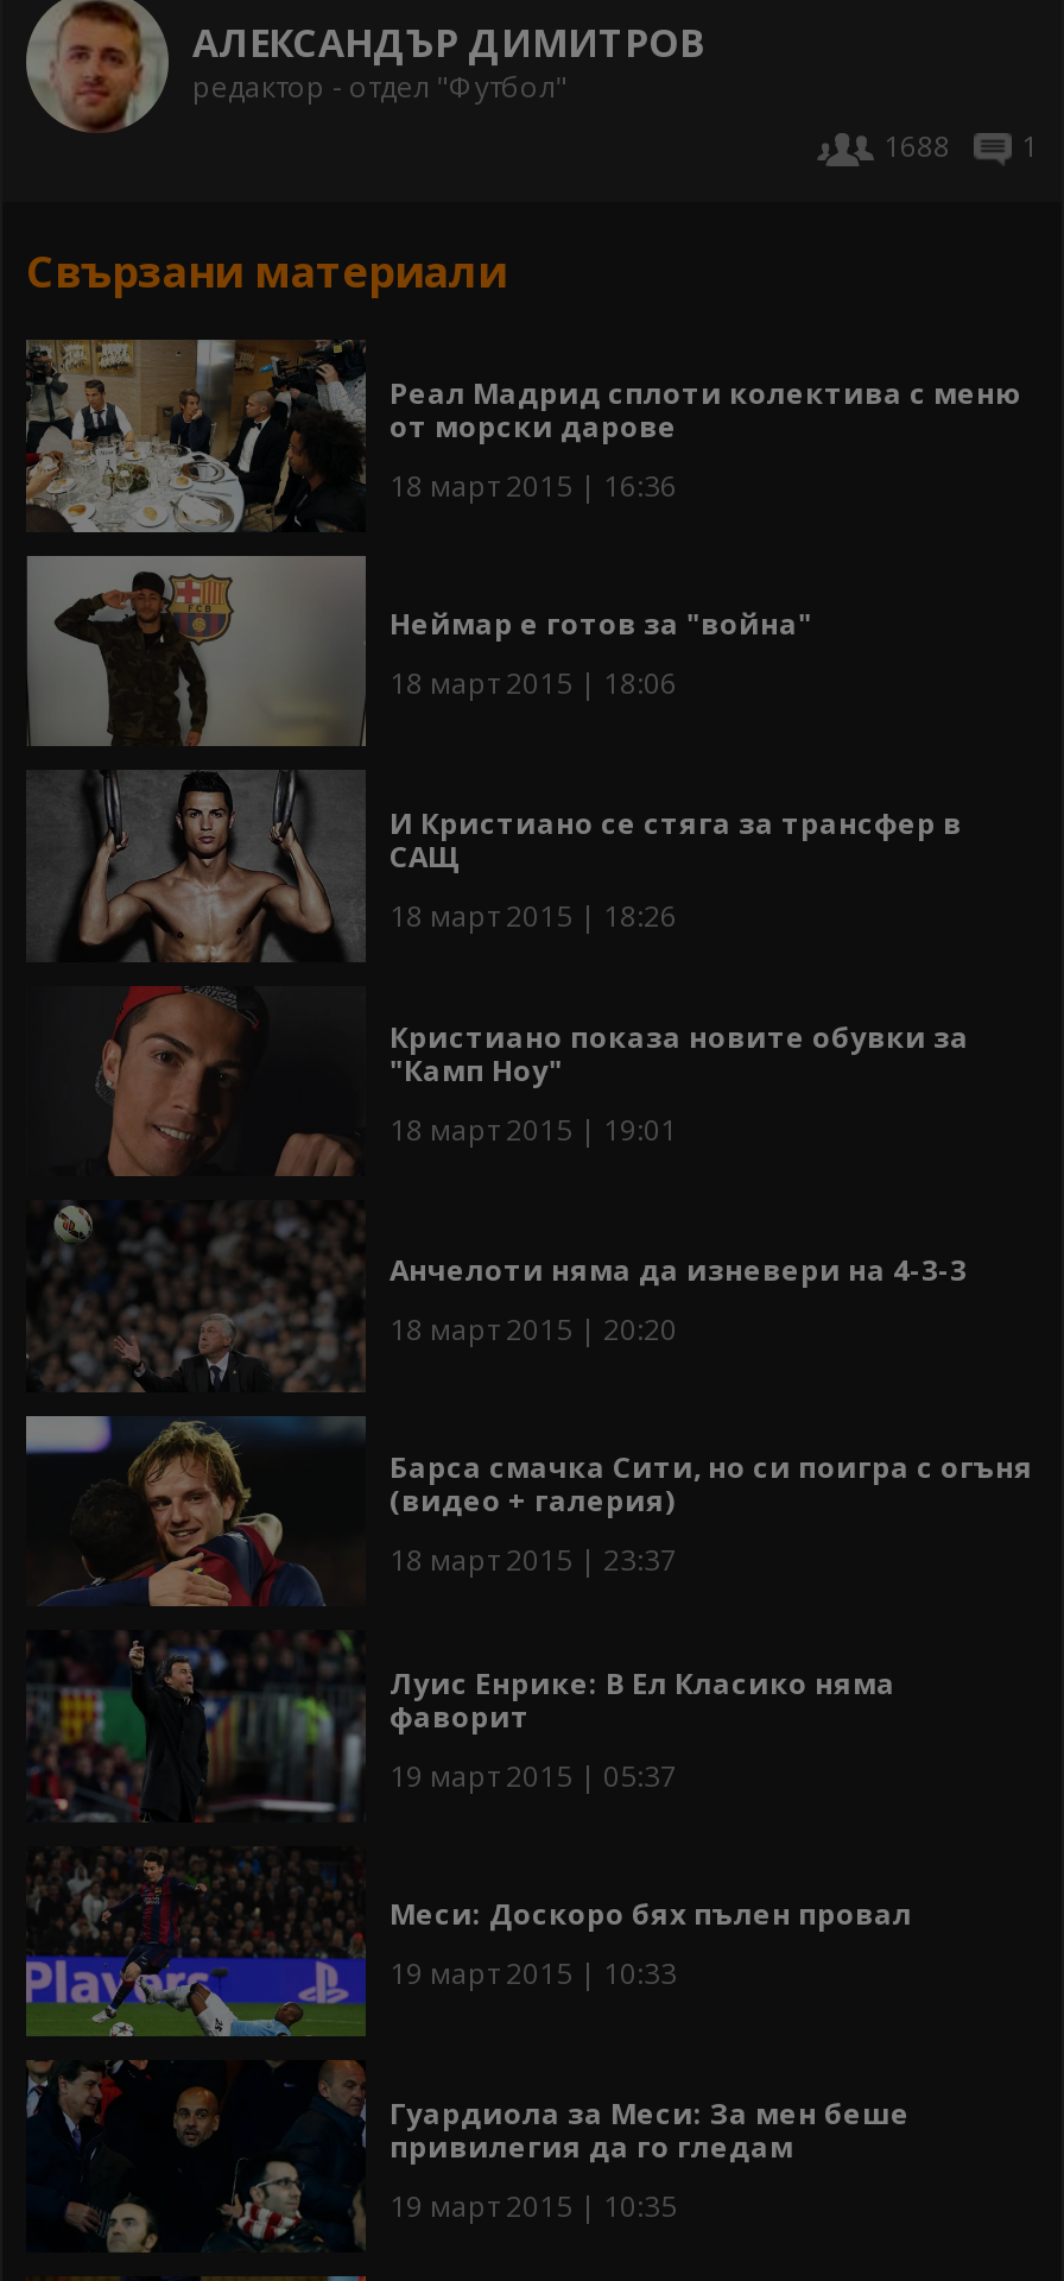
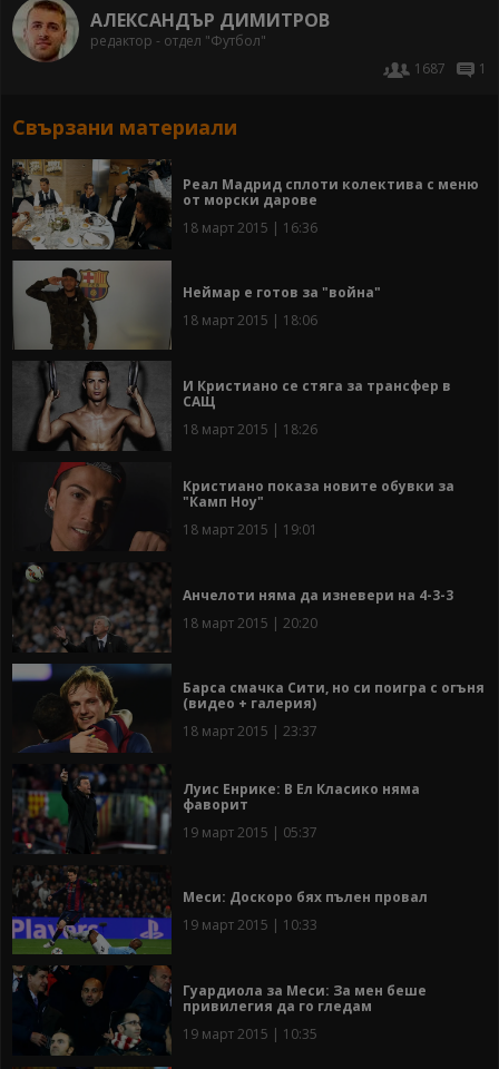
[883,126,1038,167] 1688 1 -> [414,59,487,78] 1687 1

